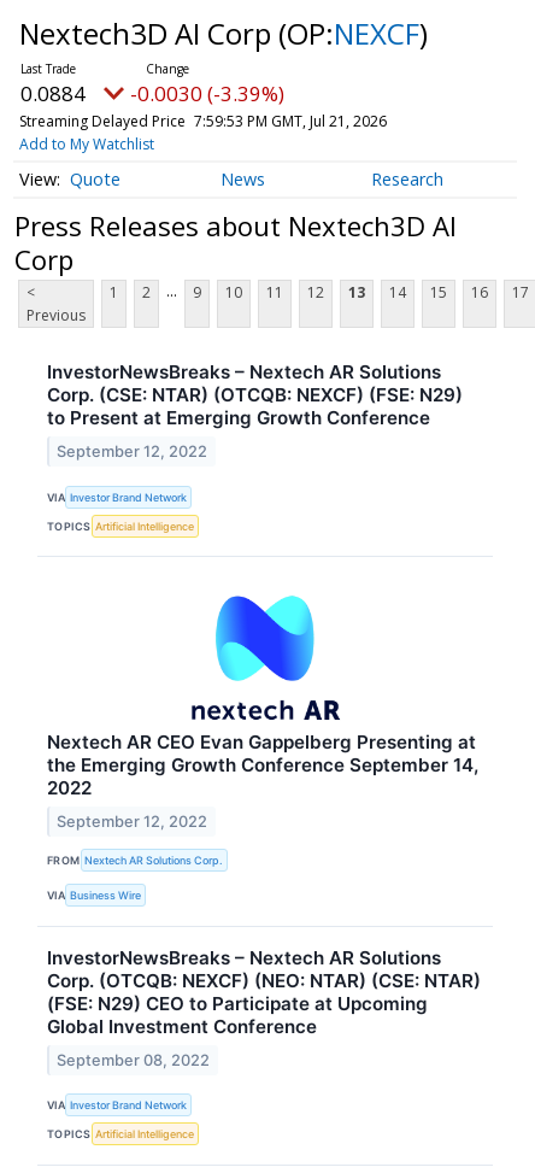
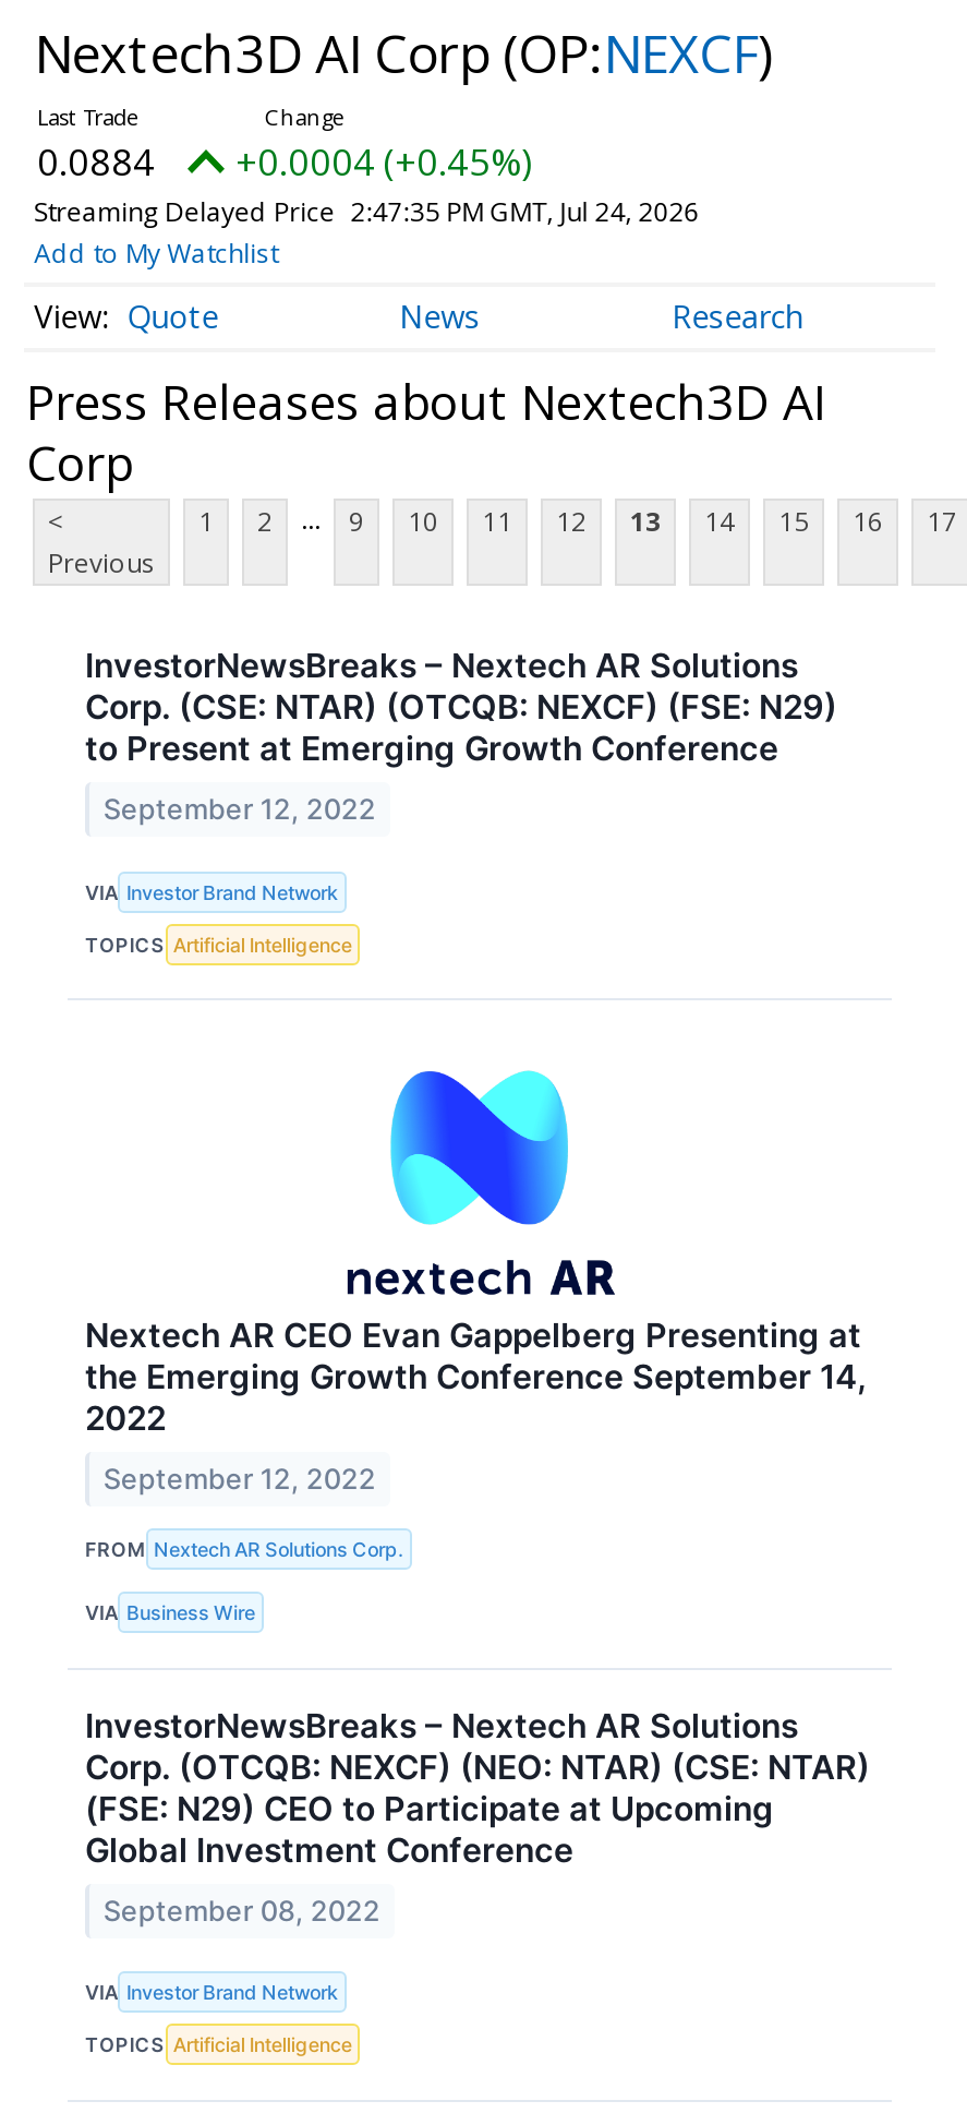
[20,80,284,107] 0.0884 -0.0030 (-3.39%) -> [37,136,532,187] 0.0884 +0.0004 (+0.45%)
[19,111,387,131] Streaming Delayed Price 7:59:53 PM GMT, Jul 21, 2026 -> [34,193,699,230] Streaming Delayed Price 2:47:35 PM GMT, Jul 24, 2026

